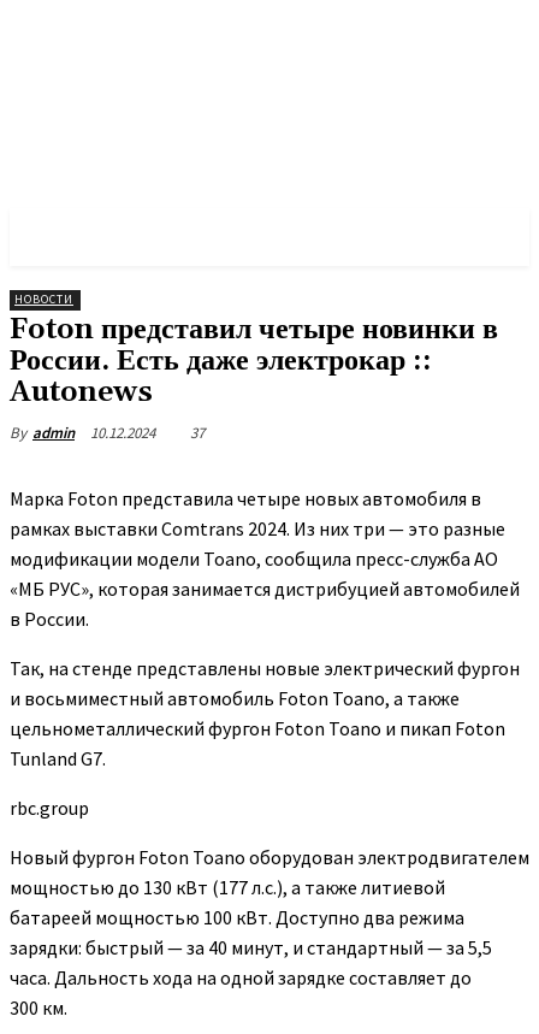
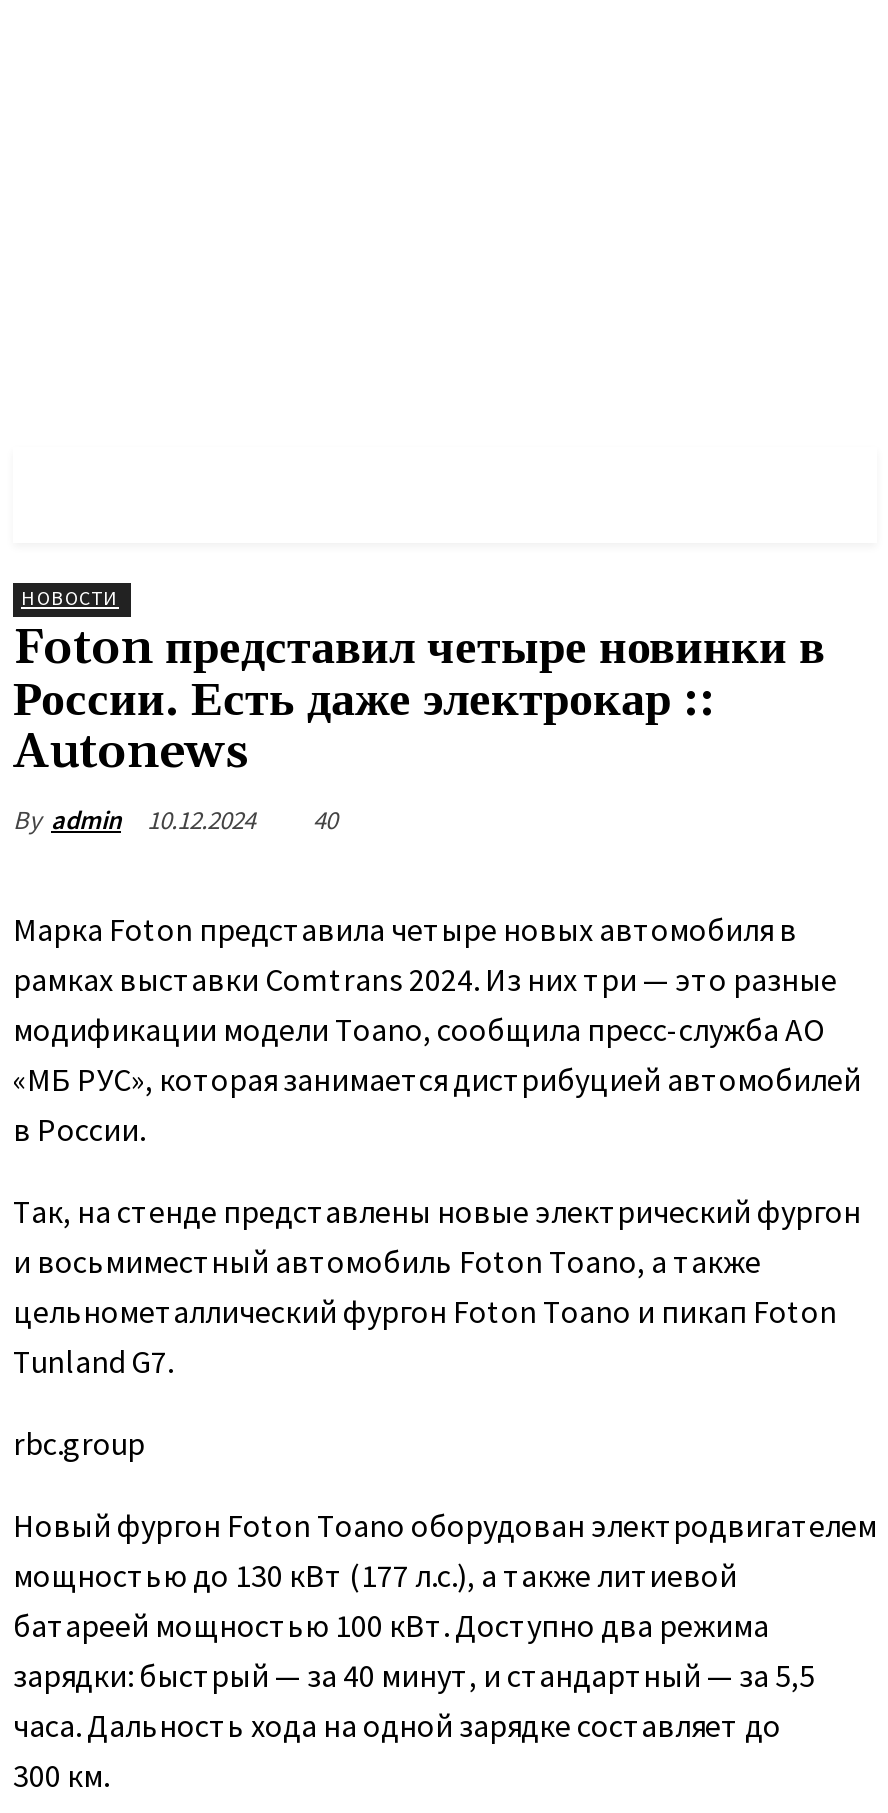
[10,422,205,443] By admin 10.12.2024 37 -> [13,803,337,837] By admin 10.12.2024 40

